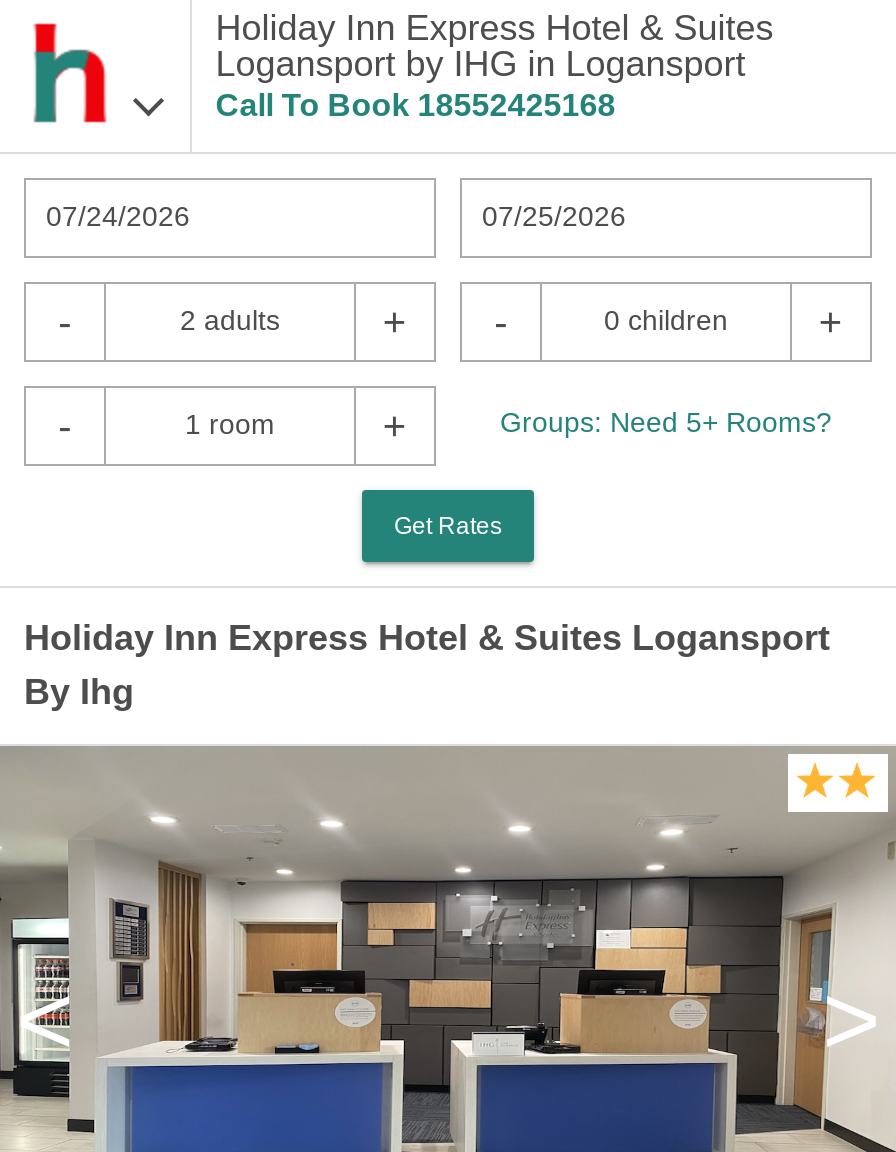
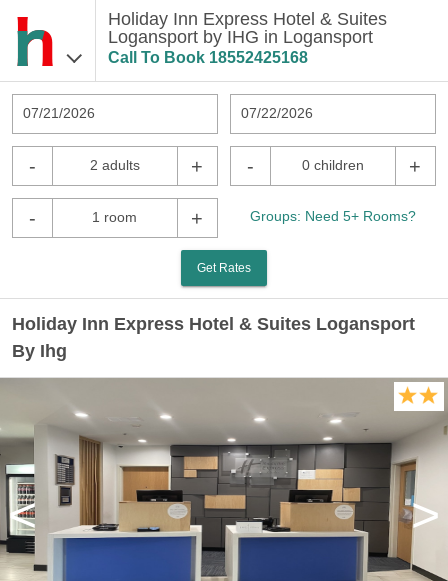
[46,200,190,232] 07/24/2026 -> [23,105,95,121] 07/21/2026
[482,200,626,232] 07/25/2026 -> [241,105,313,121] 07/22/2026

